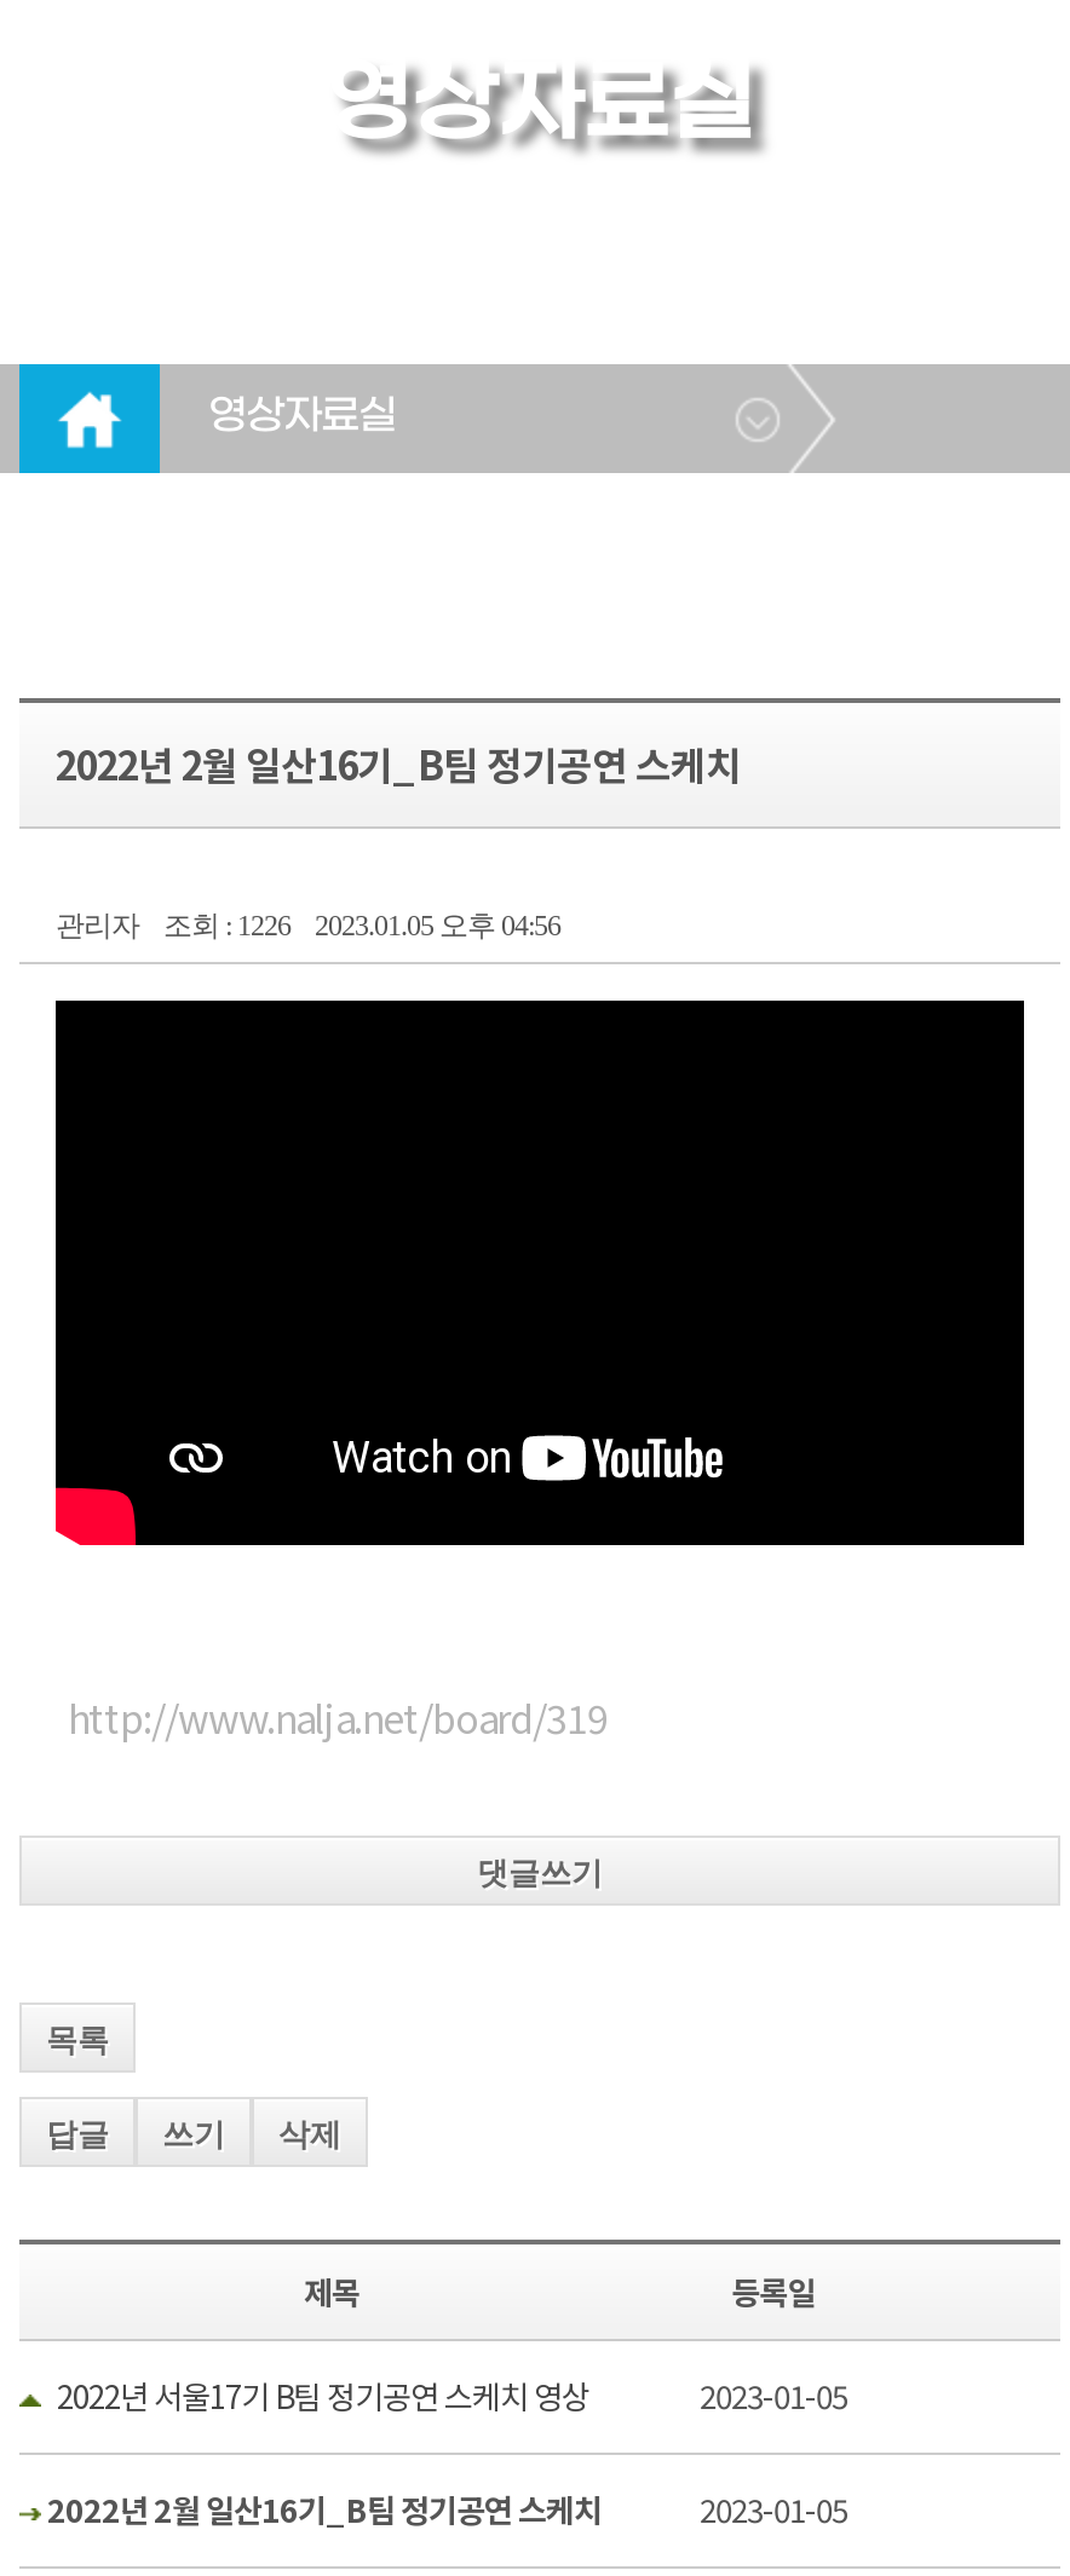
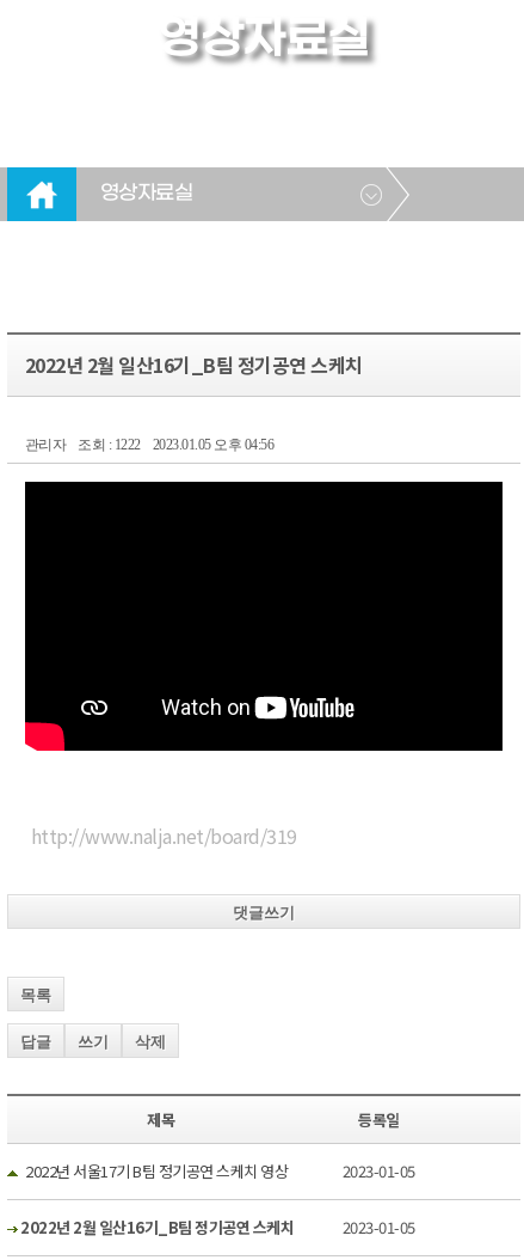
[56,909,560,943] 관리자 조회 : 1226 2023.01.05 오후 04:56 -> [25,436,274,453] 관리자 조회 : 1222 2023.01.05 오후 04:56

